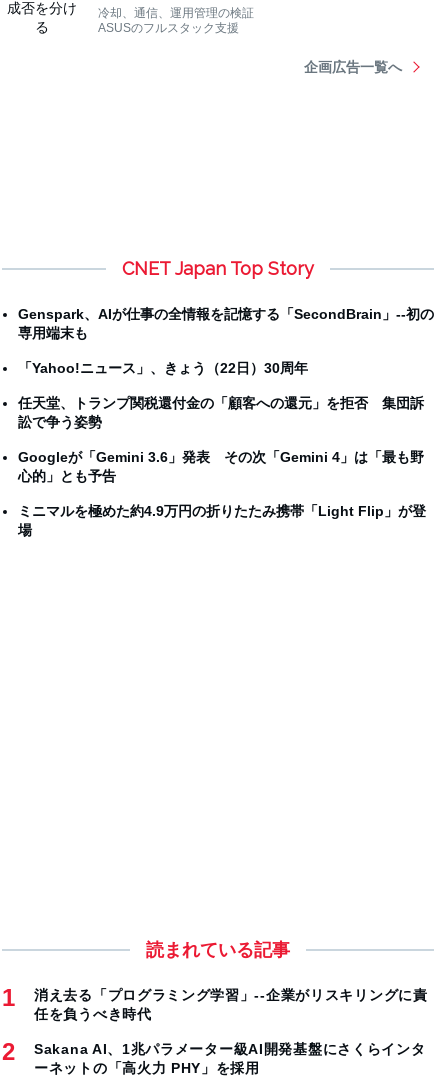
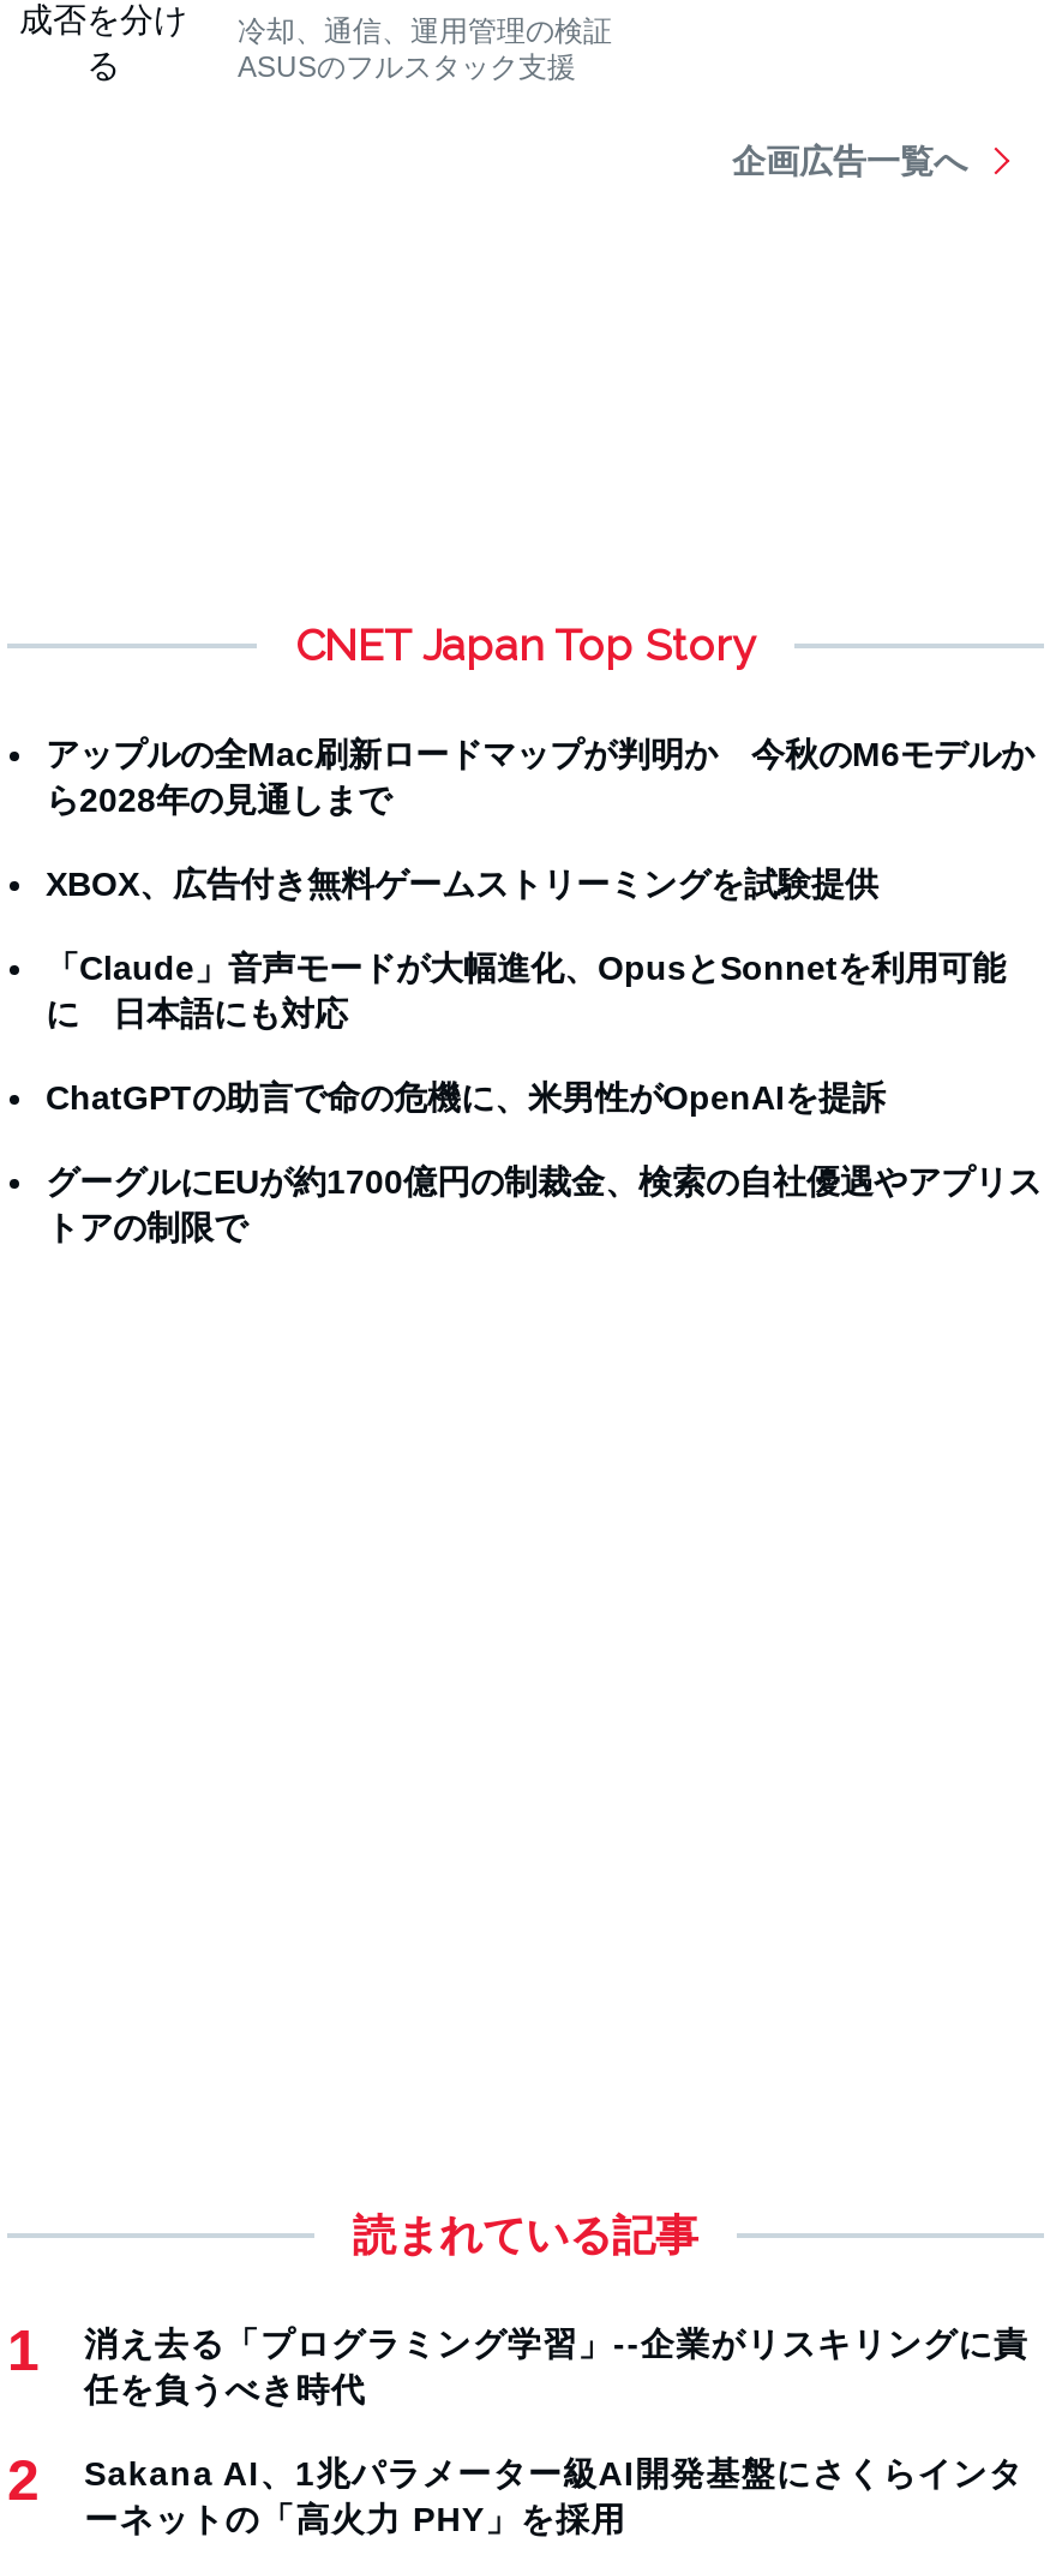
[18,306,434,341] Genspark、AIが仕事の全情報を記憶する「SecondBrain」--初の | 専用端末も -> [46,735,1034,819] アップルの全Mac刷新ロードマップが判明か 今秋のM6モデルか | ら2028年の見通しまで
[18,360,308,376] 「Yahoo!ニュース」、きょう（22日）30周年 -> [46,864,878,903] XBOX、広告付き無料ゲームストリーミングを試験提供
[18,395,424,430] 任天堂、トランプ関税還付金の「顧客への還元」を拒否 集団訴 | 訟で争う姿勢 -> [46,949,1006,1033] 「Claude」音声モードが大幅進化、OpusとSonnetを利用可能 | に 日本語にも対応
[18,449,424,484] Googleが「Gemini 3.6」発表 その次「Gemini 4」は「最も野 | 心的」とも予告 -> [46,1078,886,1117] ChatGPTの助言で命の危機に、米男性がOpenAIを提訴
[18,503,426,538] ミニマルを極めた約4.9万円の折りたたみ携帯「Light Flip」が登 | 場 -> [46,1162,1042,1246] グーグルにEUが約1700億円の制裁金、検索の自社優遇やアプリス | トアの制限で

